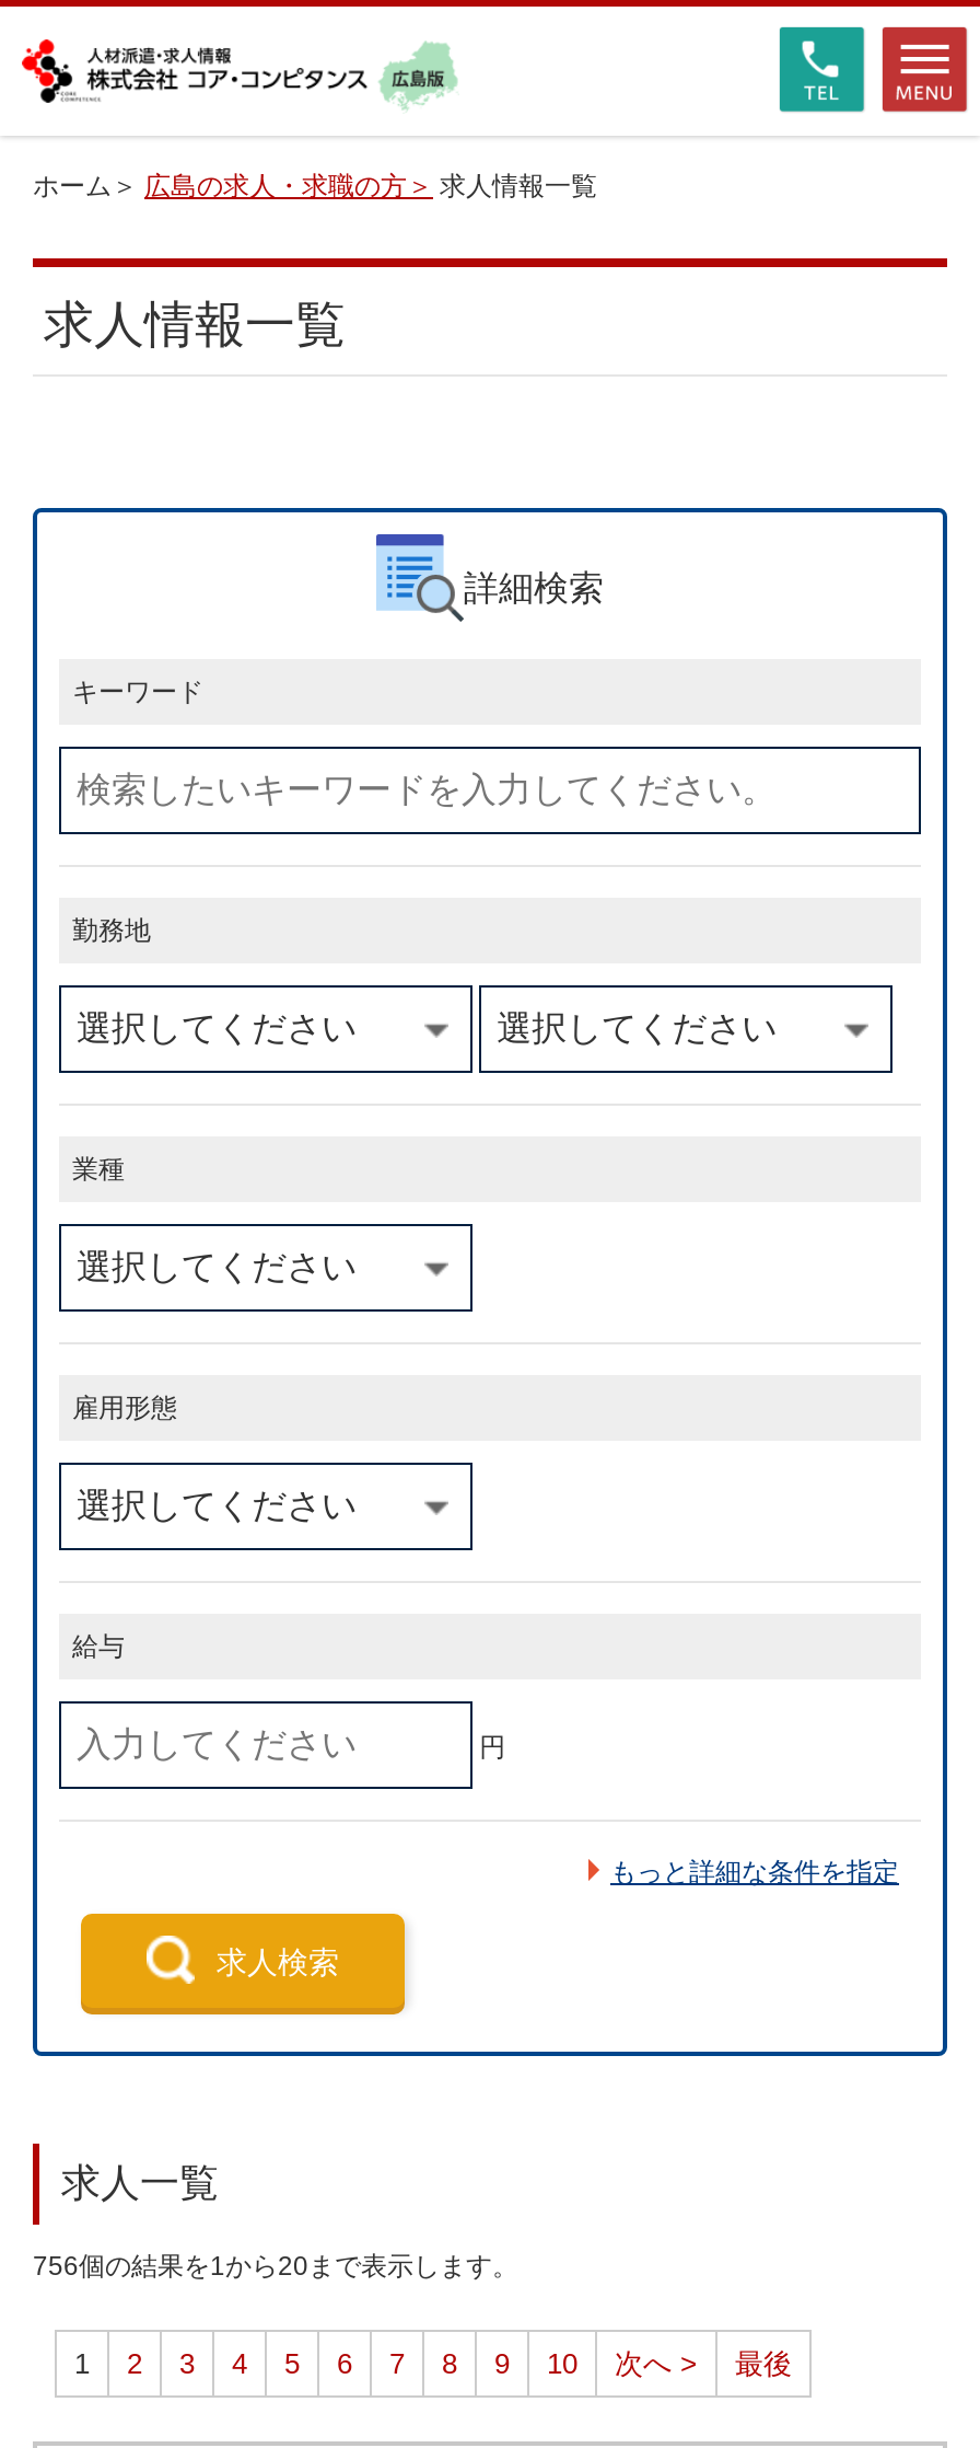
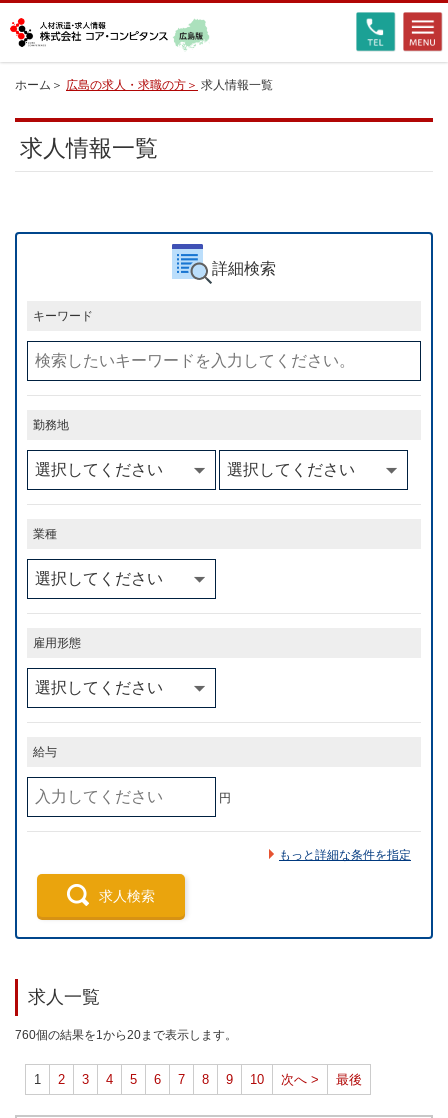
[33,2252,518,2283] 756個の結果を1から20まで表示します。 -> [15,1028,237,1042] 760個の結果を1から20まで表示します。

